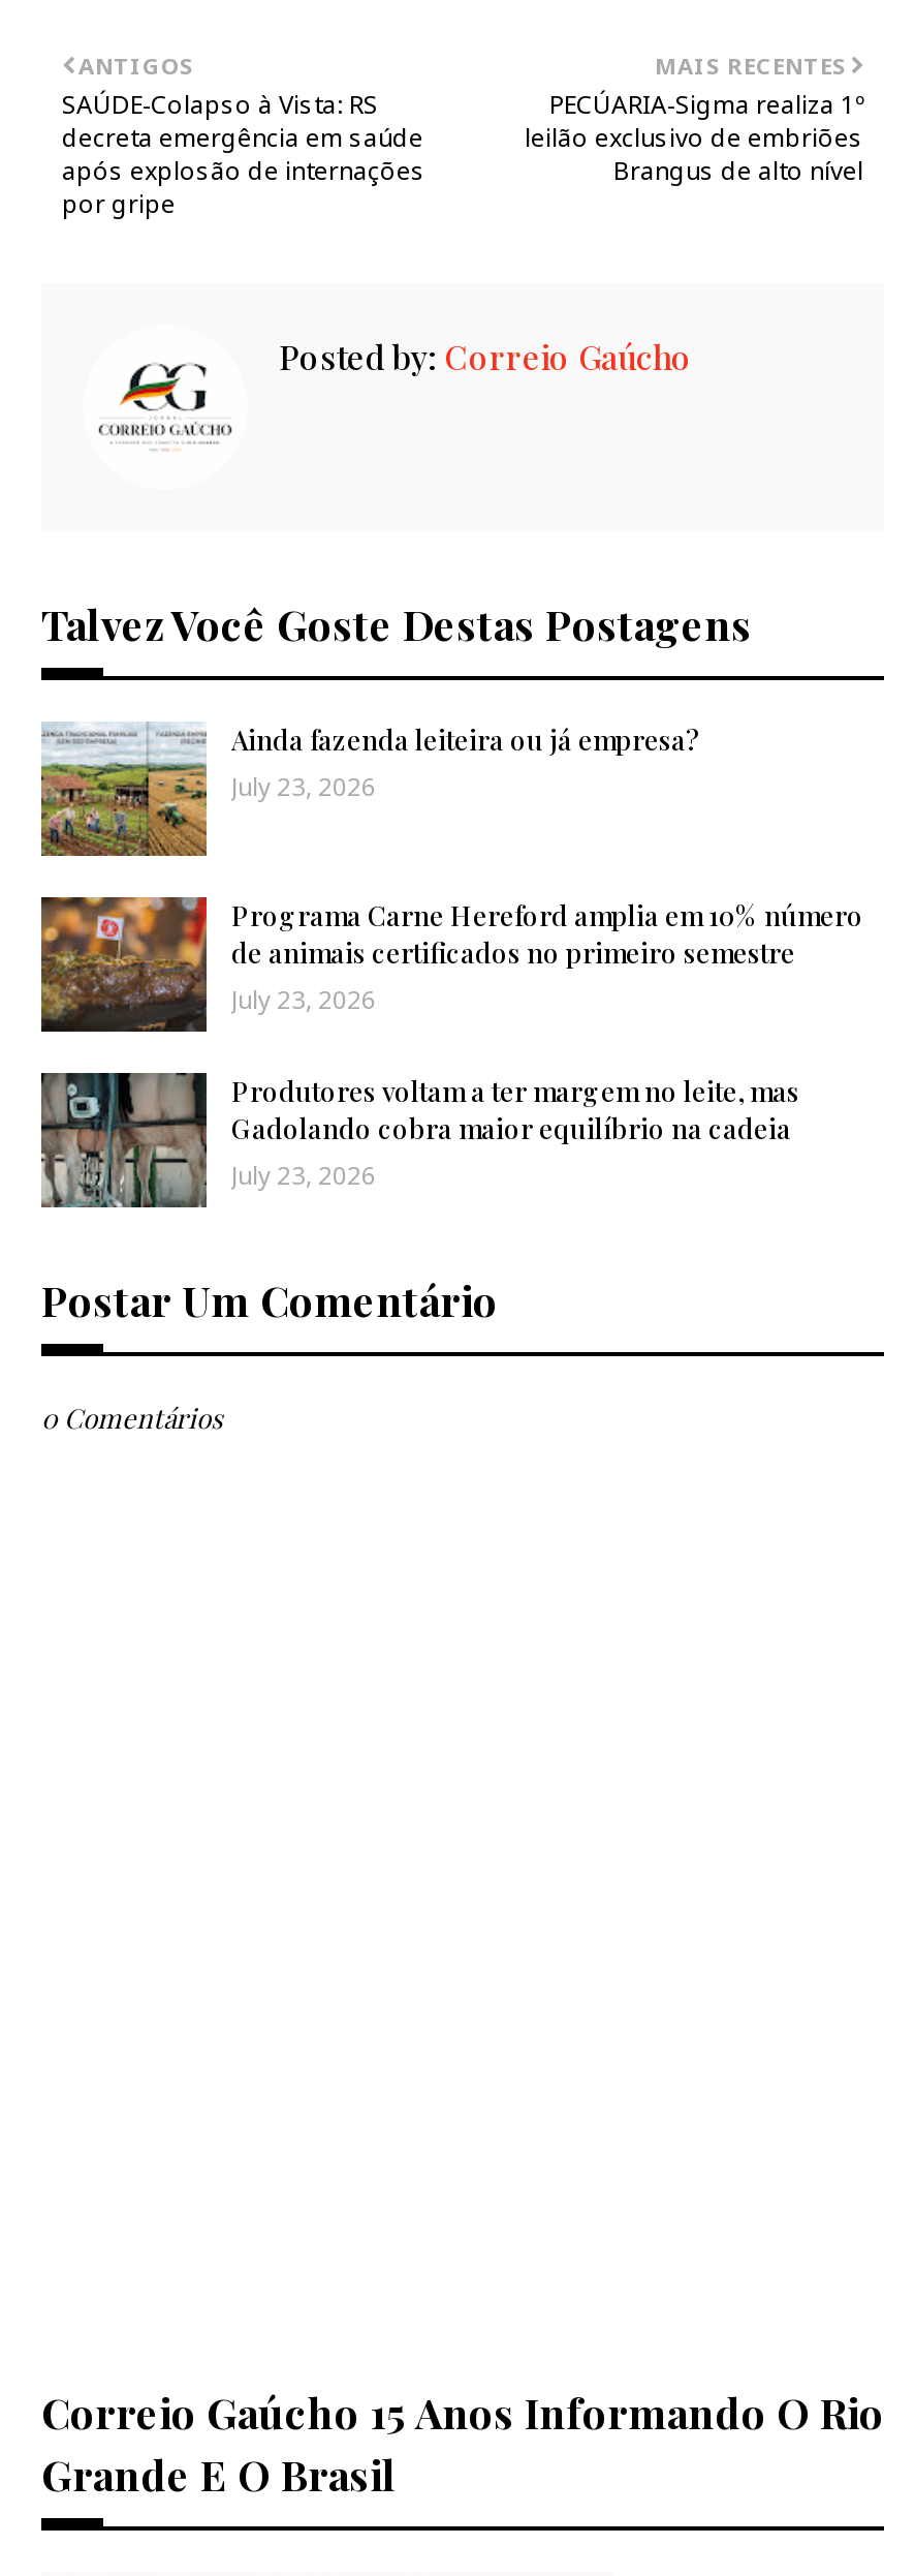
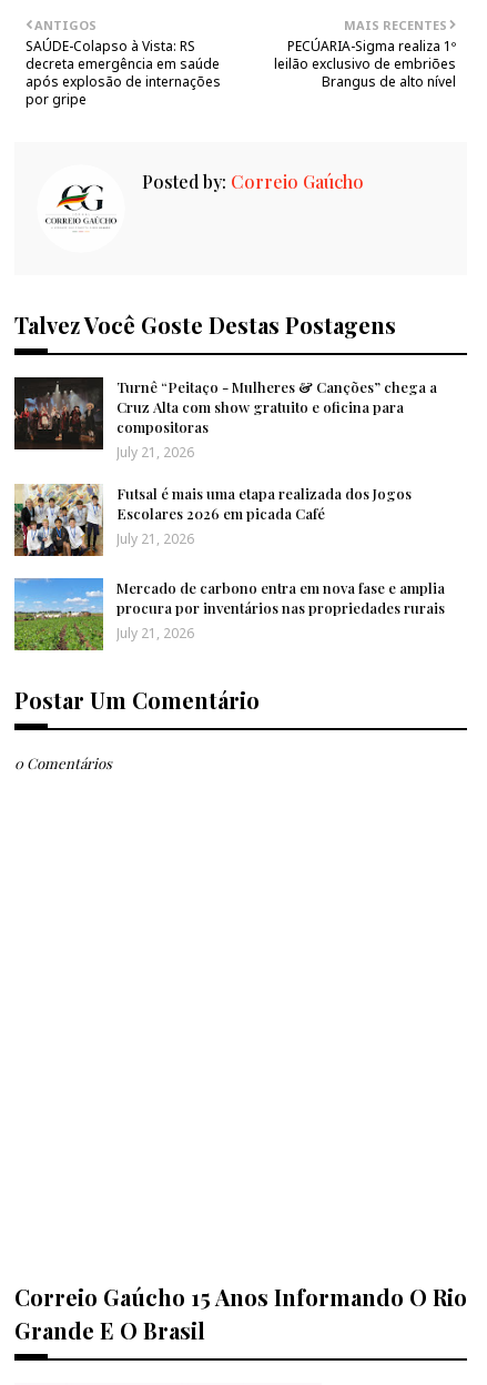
[39,722,700,858] [image] | Ainda fazenda leiteira ou já empresa? | July 23, 2026 -> [13,376,437,462] [image] | Turnê “Peitaço - Mulheres & Canções” chega a | Cruz Alta com show gratuito e oficina para | compositoras | July 21, 2026
[39,895,863,1034] [image] | Programa Carne Hereford amplia em 10% número | de animais certificados no primeiro semestre | July 23, 2026 -> [13,484,412,557] [image] | Futsal é mais uma etapa realizada dos Jogos | Escolares 2026 em picada Café | July 21, 2026
[39,1071,799,1209] [image] | Produtores voltam a ter margem no leite, mas | Gadolando cobra maior equilíbrio na cadeia | July 23, 2026 -> [13,577,445,651] [image] | Mercado de carbono entra em nova fase e amplia | procura por inventários nas propriedades rurais | July 21, 2026

